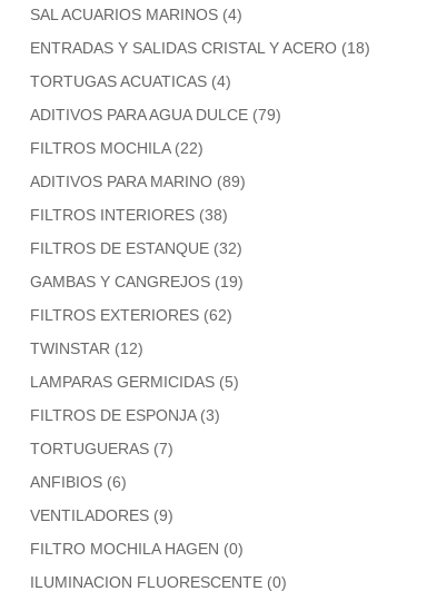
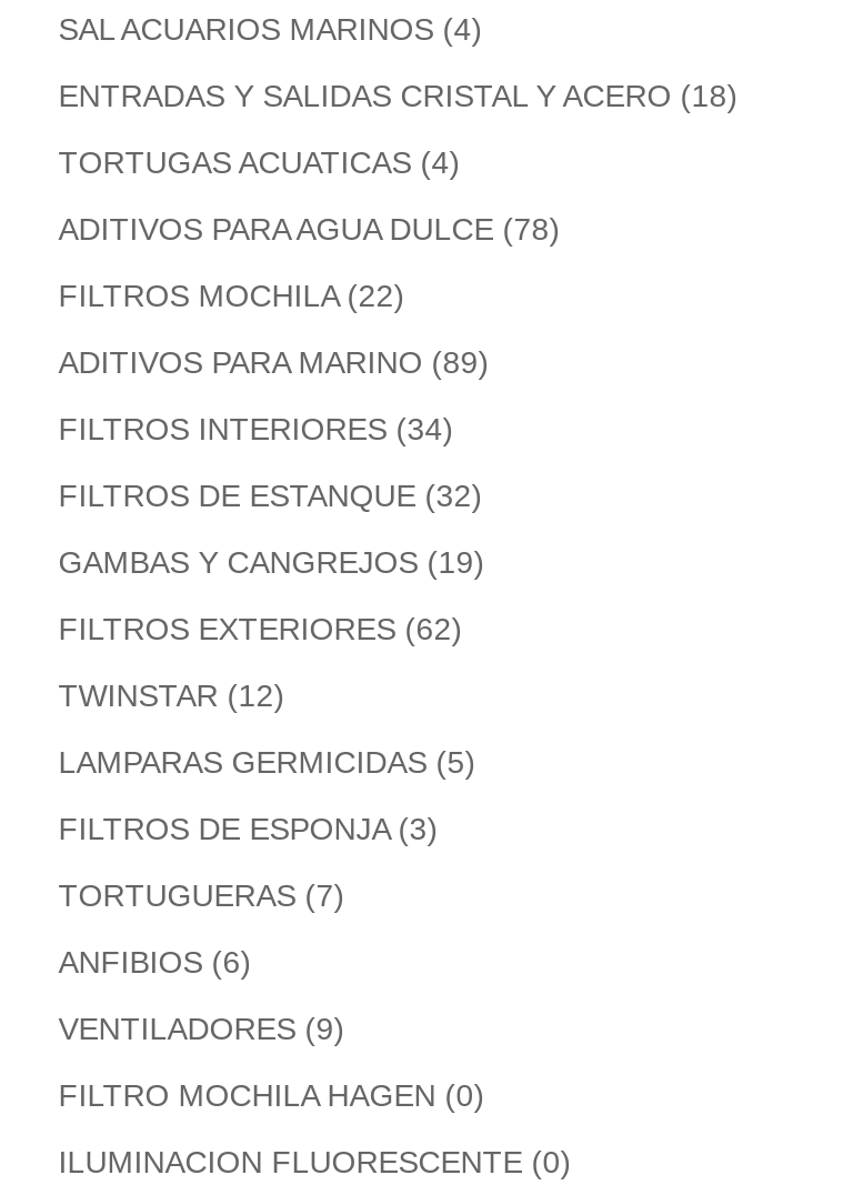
[30,106,281,124] ADITIVOS PARA AGUA DULCE (79) -> [58,212,560,247] ADITIVOS PARA AGUA DULCE (78)
[30,206,228,224] FILTROS INTERIORES (38) -> [58,412,454,447] FILTROS INTERIORES (34)

